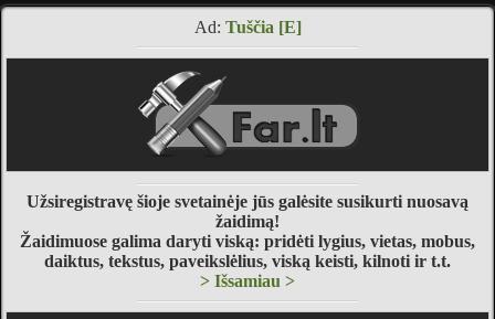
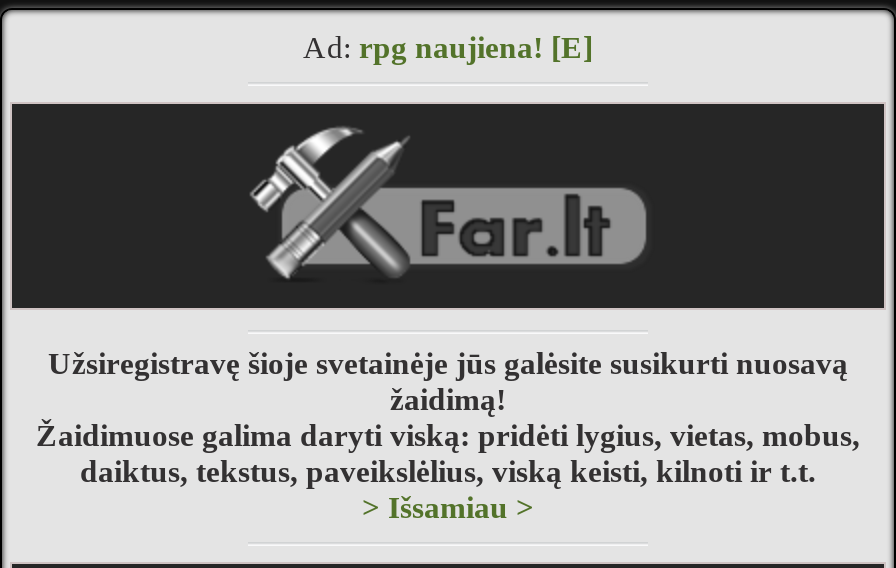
[194,18,301,36] Ad: Tuščia [E] -> [303,30,593,64] Ad: rpg naujiena! [E]

